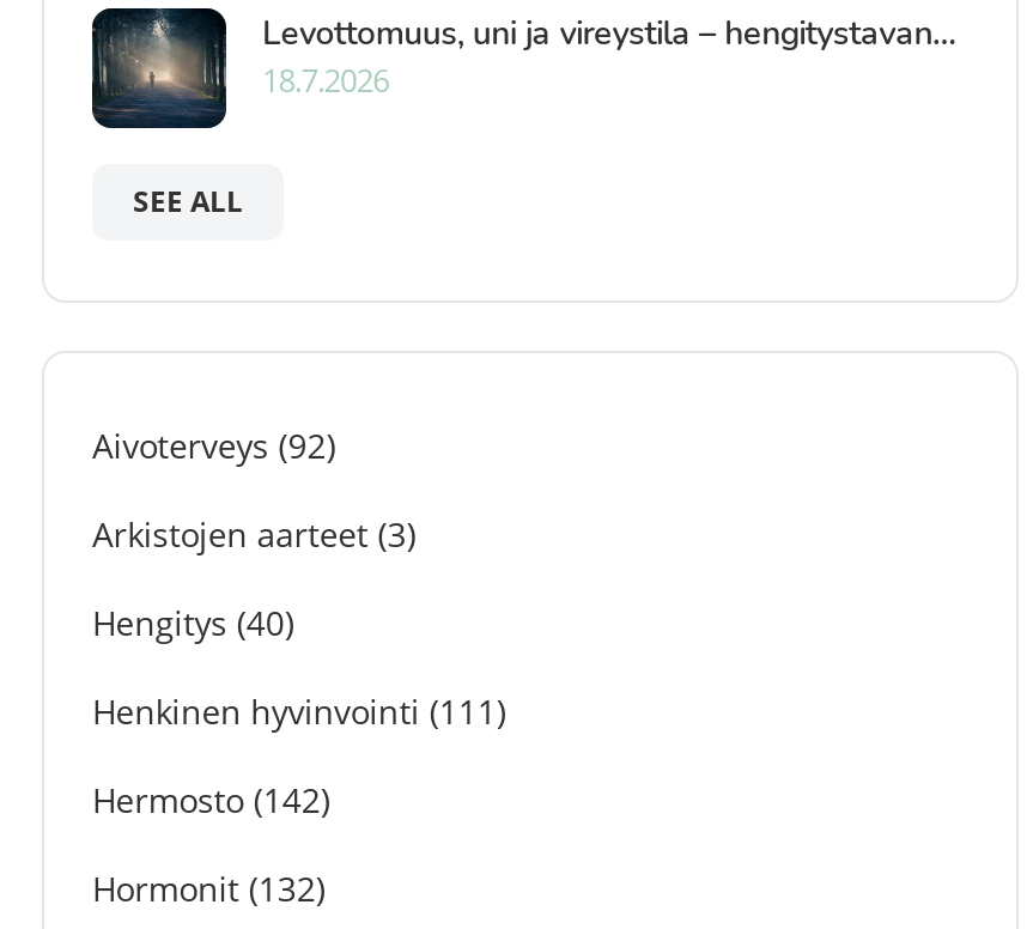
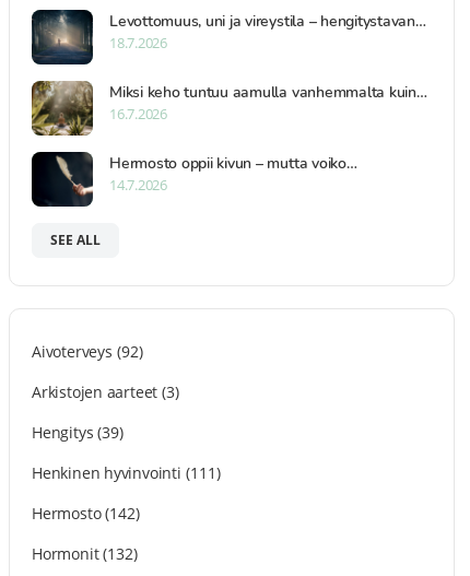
none -> [31,80,427,195] [image] | Miksi keho tuntuu aamulla vanhemmalta kuin… | 16.7.2026 | Hermosto oppii kivun – mutta voiko… | 14.7.2026
none -> [32,153,94,205] [image]
[92,601,294,646] Hengitys (40) -> [32,422,124,443] Hengitys (39)

